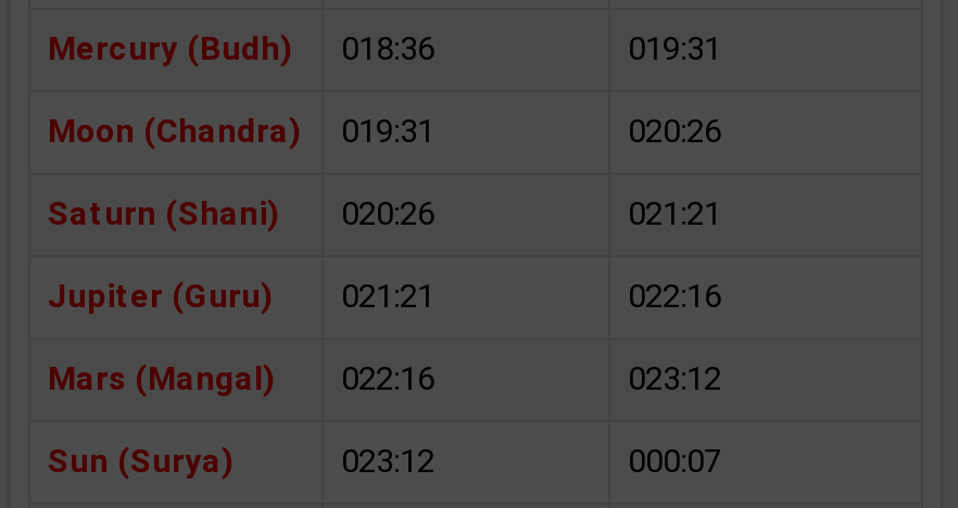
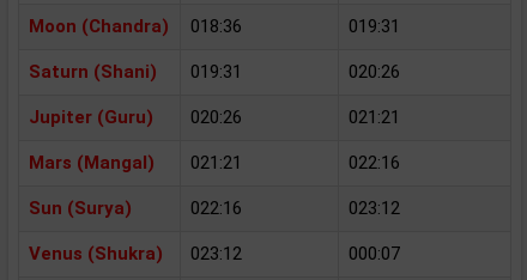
[48,29,293,68] Mercury (Budh) -> none
moved [48,112,302,151] -> [29,16,169,37]: Moon (Chandra)
moved [48,194,280,233] -> [29,61,157,83]: Saturn (Shani)
moved [48,277,274,316] -> [29,106,153,128]: Jupiter (Guru)
moved [48,359,276,398] -> [29,152,155,174]: Mars (Mangal)
moved [48,442,235,481] -> [29,197,132,219]: Sun (Surya)
none -> [29,243,163,264] Venus (Shukra)

